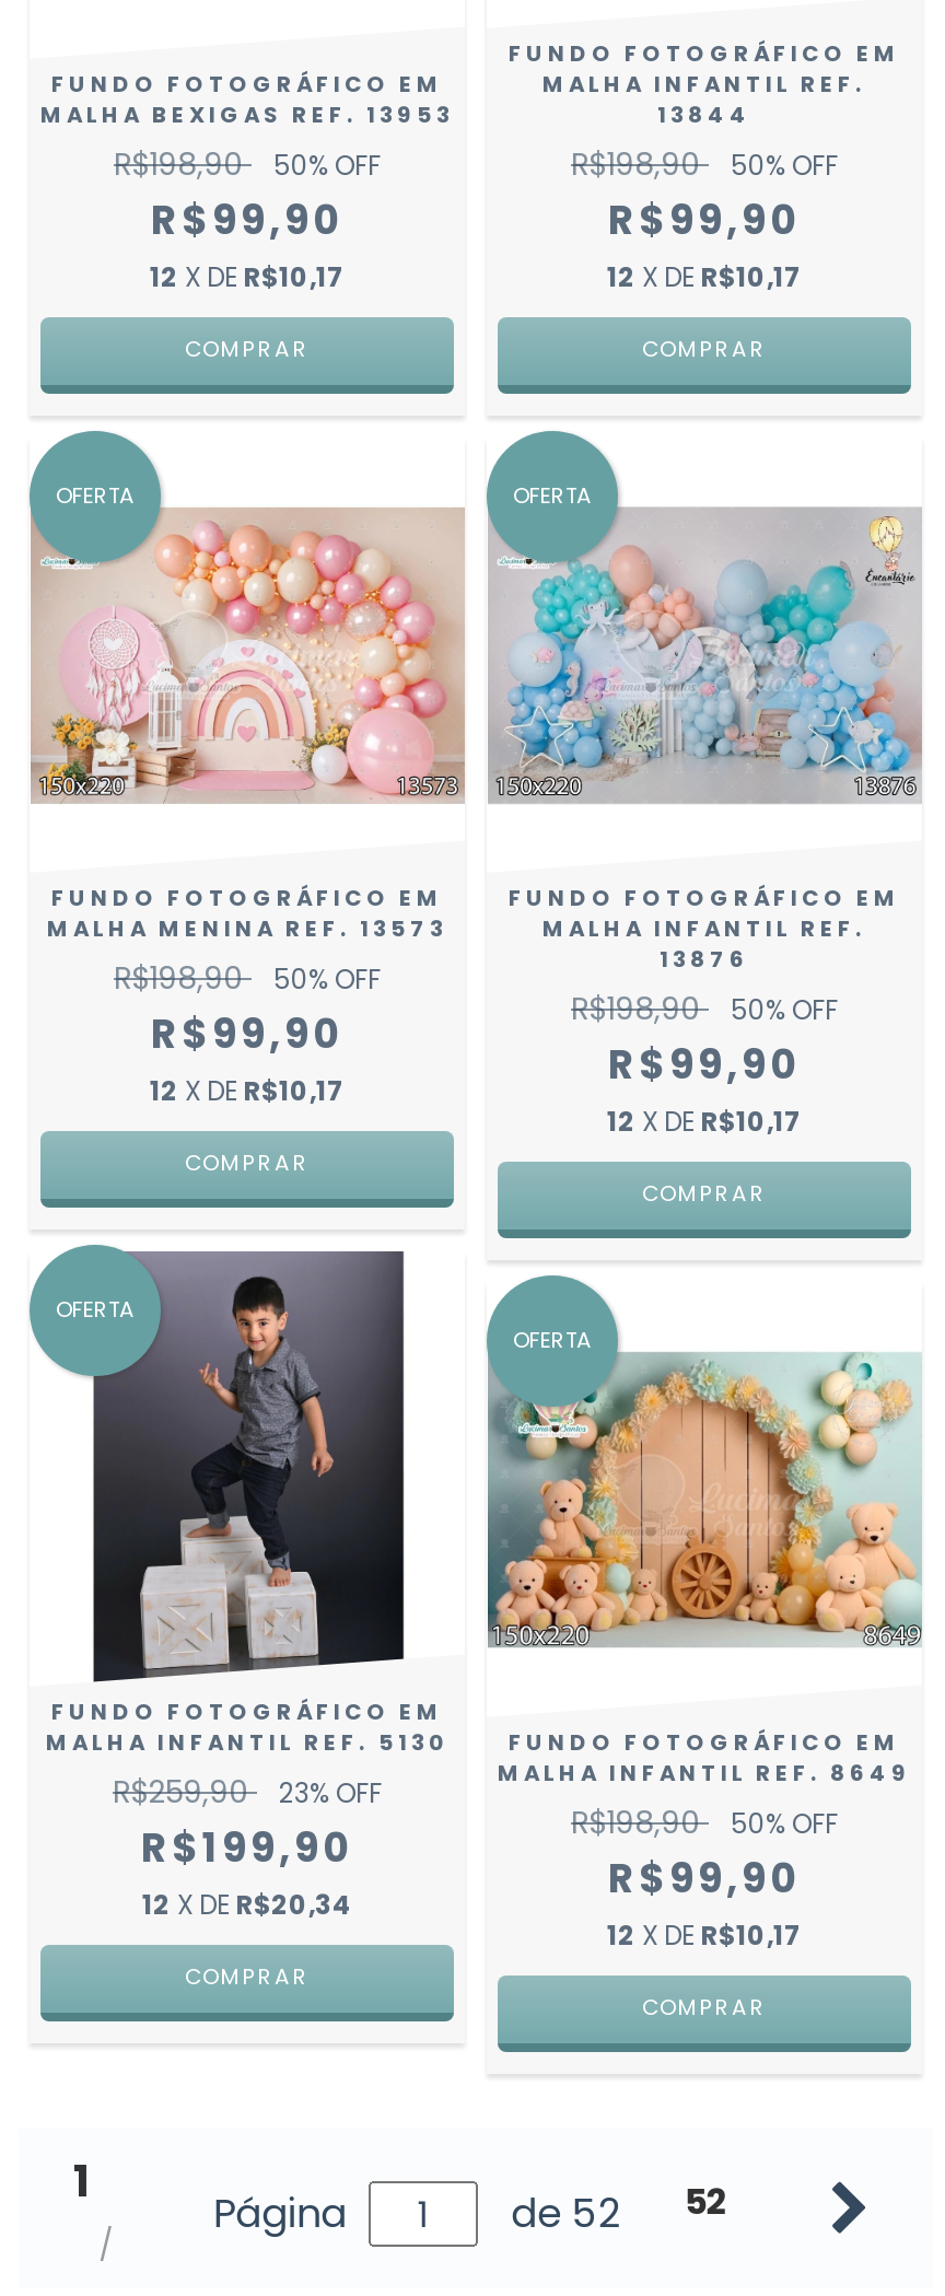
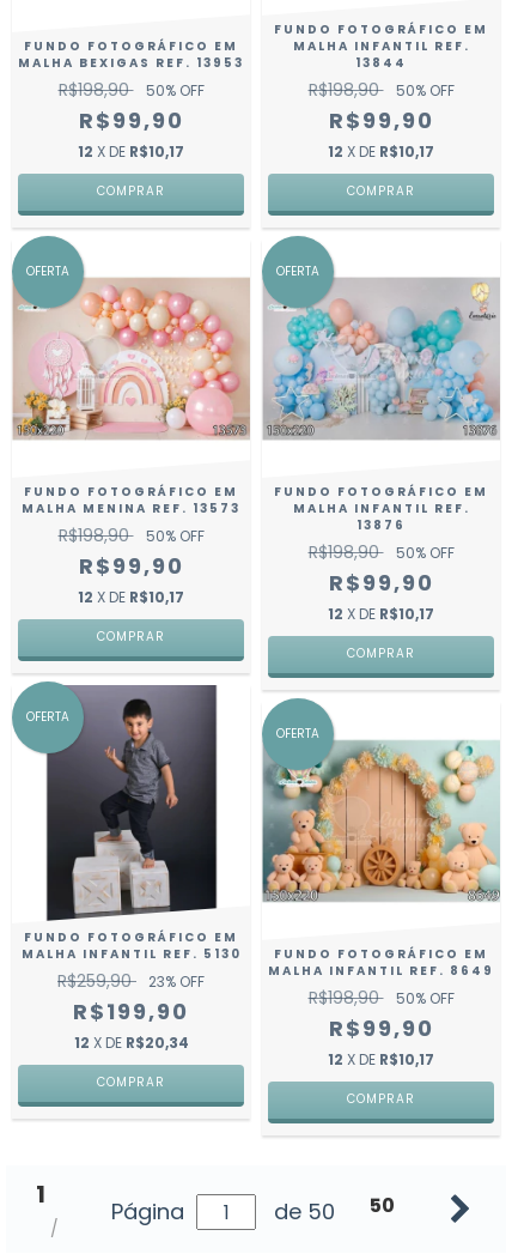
[510,2184,622,2239] de 52 -> [274,1196,335,1226] de 50
[684,2177,728,2227] 52 -> [369,1192,394,1219] 50

